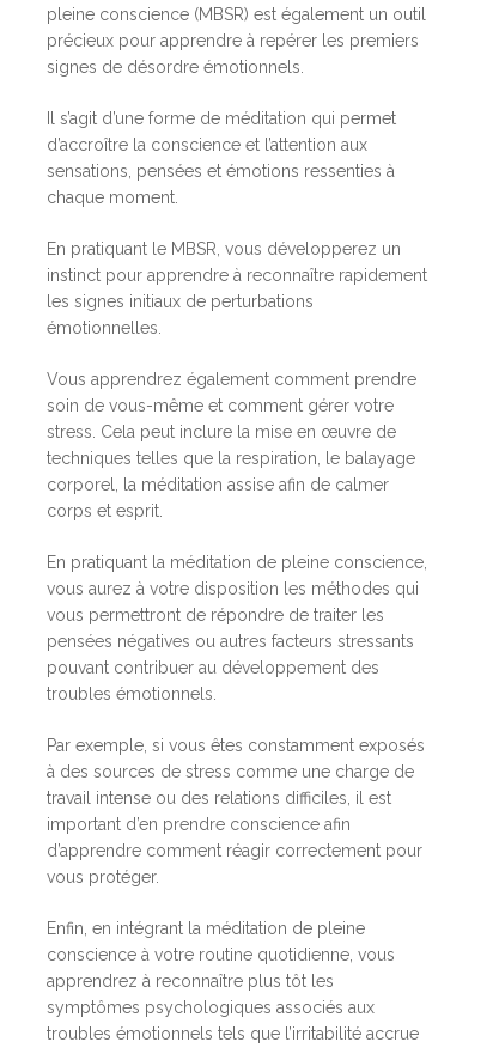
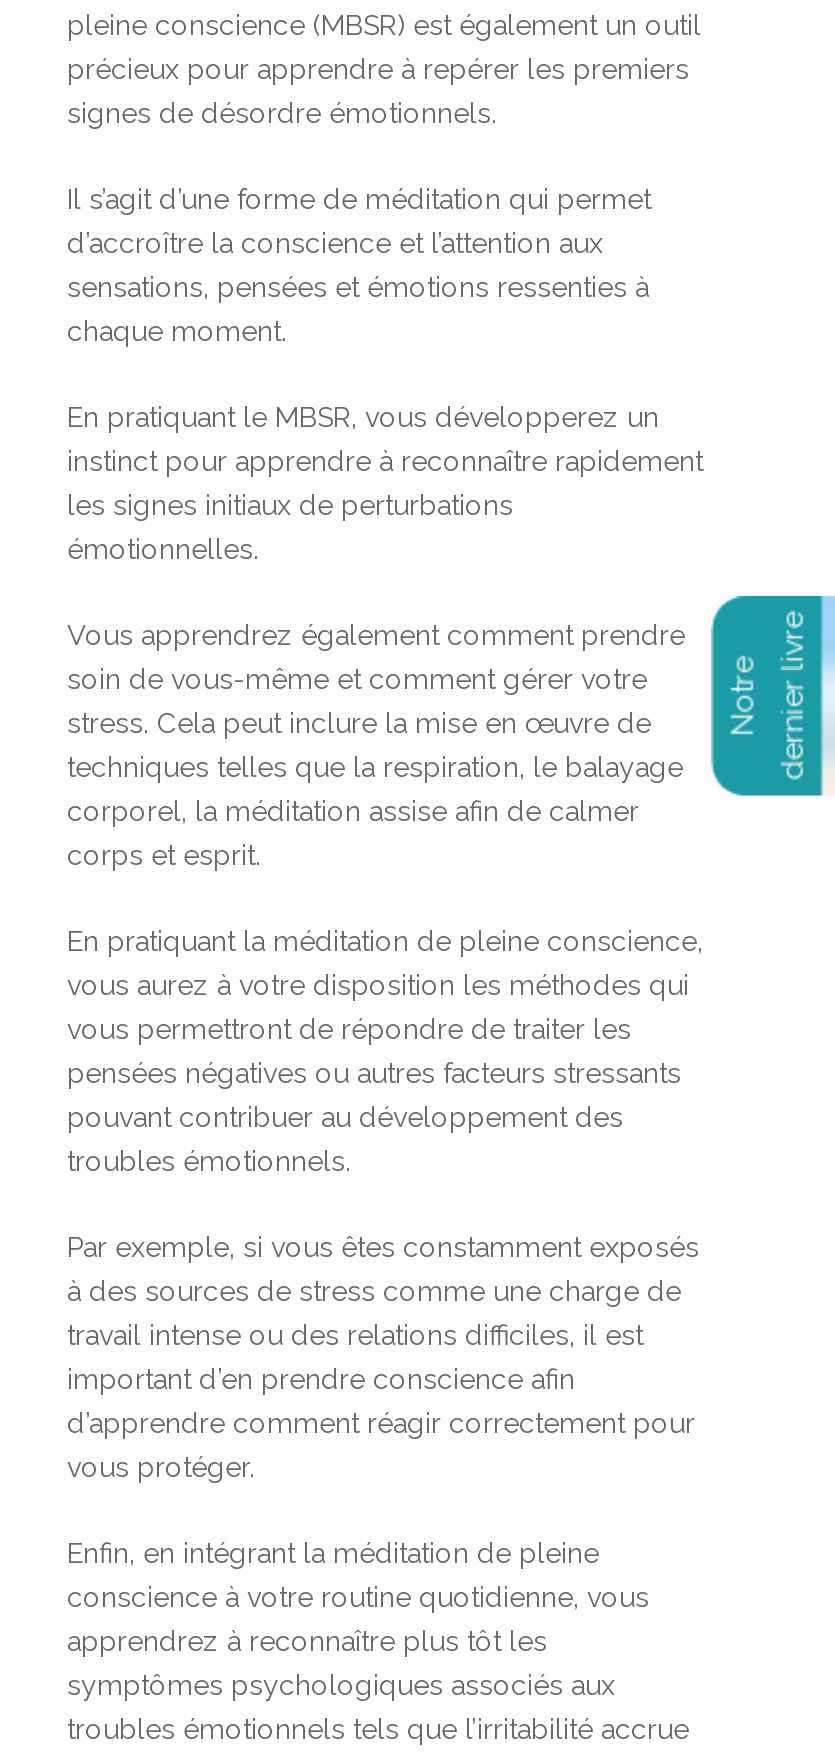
none -> [709,592,829,798] [image]

